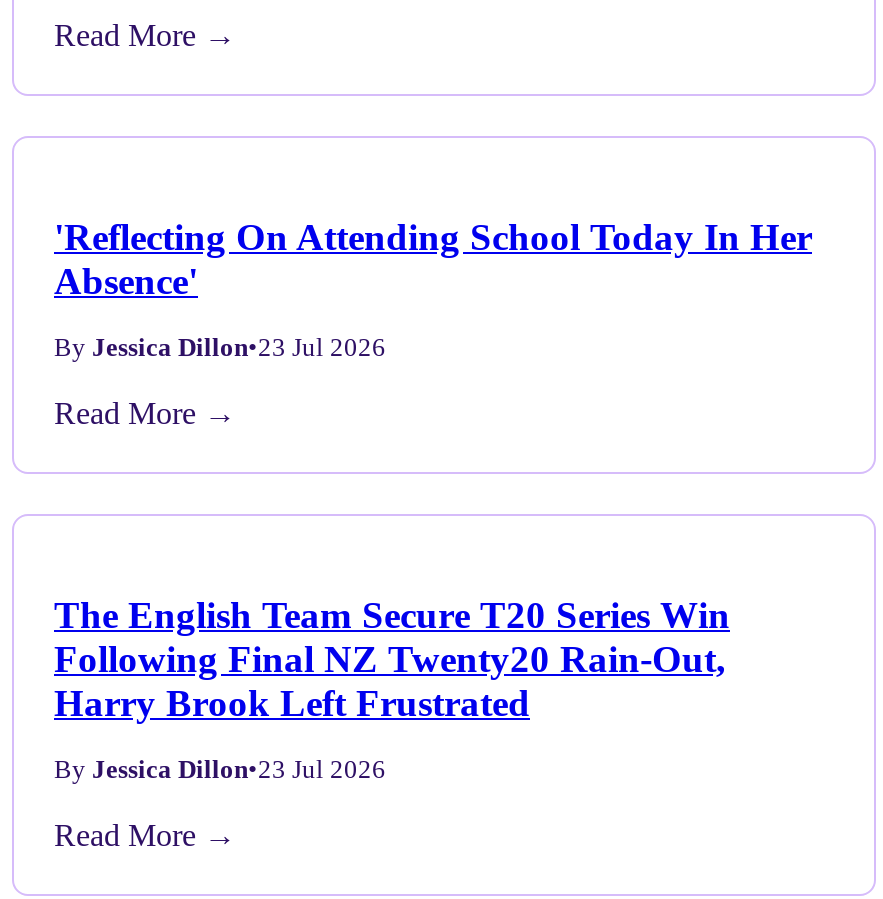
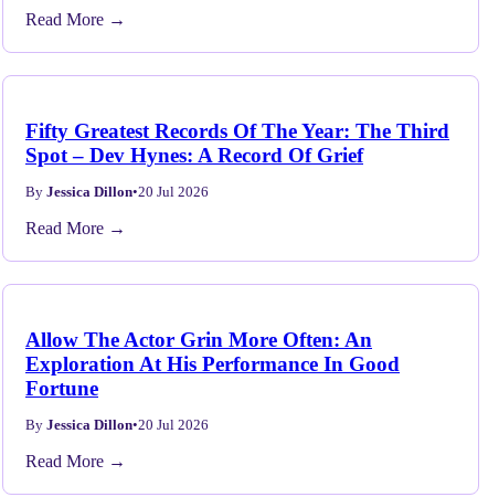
[54,216,812,302] 'Reflecting On Attending School Today In Her | Absence' -> [25,119,449,167] Fifty Greatest Records Of The Year: The Third | Spot – Dev Hynes: A Record Of Grief
[54,334,386,362] By Jessica Dillon•23 Jul 2026 -> [25,184,209,200] By Jessica Dillon•20 Jul 2026
[54,594,730,724] The English Team Secure T20 Series Win | Following Final NZ Twenty20 Rain-Out, | Harry Brook Left Frustrated -> [25,328,400,400] Allow The Actor Grin More Often: An | Exploration At His Performance In Good | Fortune
[54,756,386,784] By Jessica Dillon•23 Jul 2026 -> [25,418,209,433] By Jessica Dillon•20 Jul 2026

